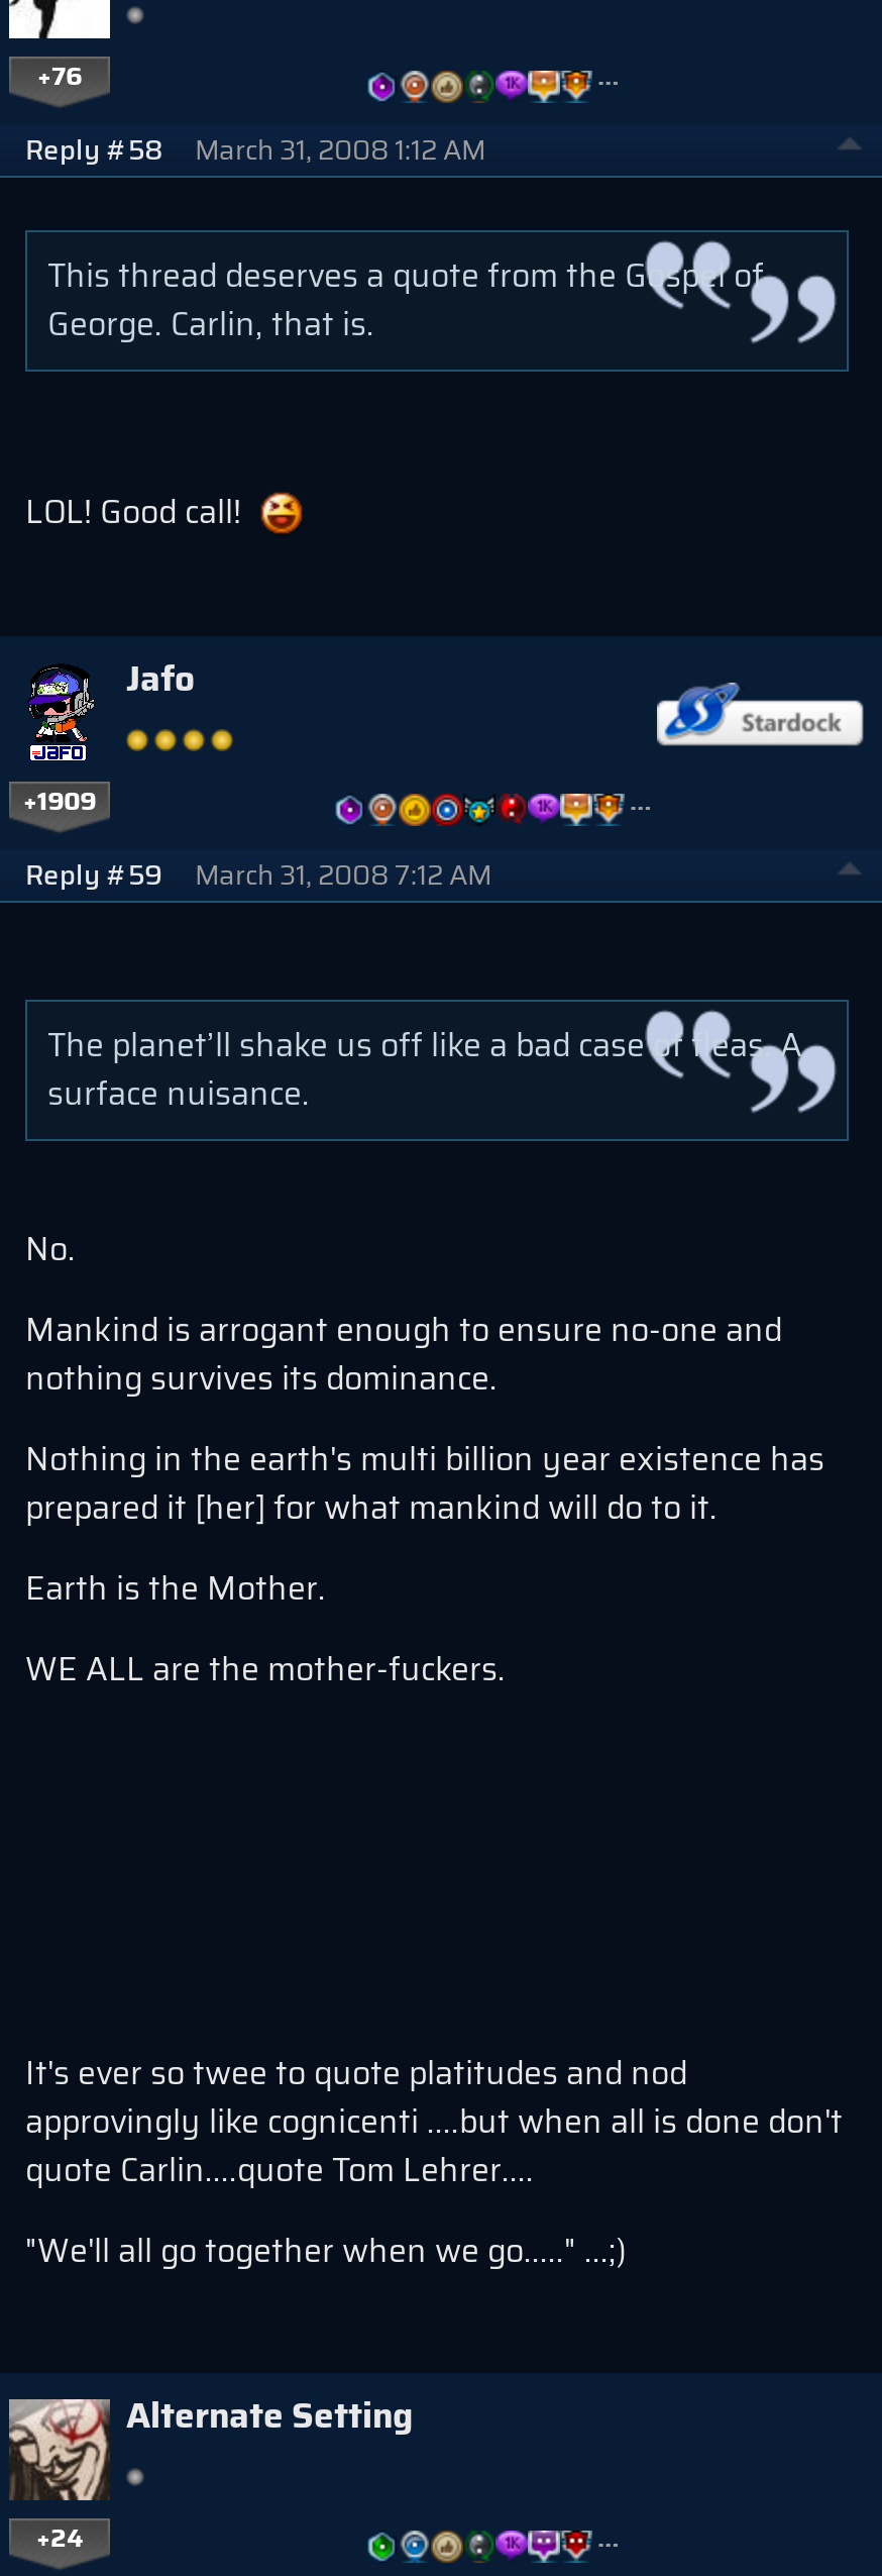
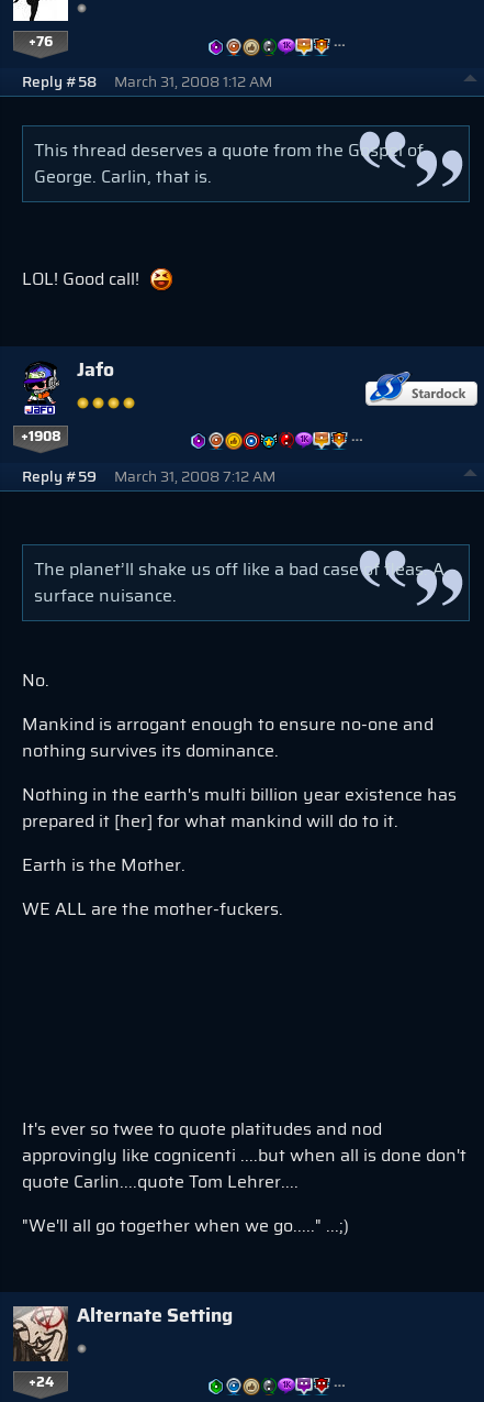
[23,779,96,821] +1909 -> [20,424,61,447] +1908

